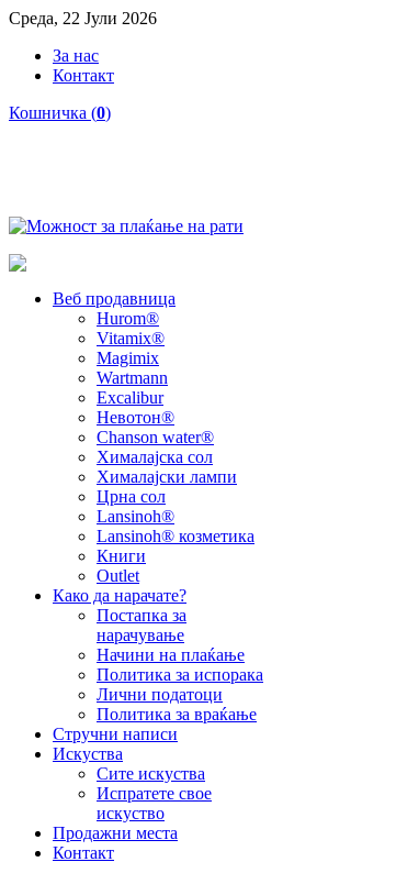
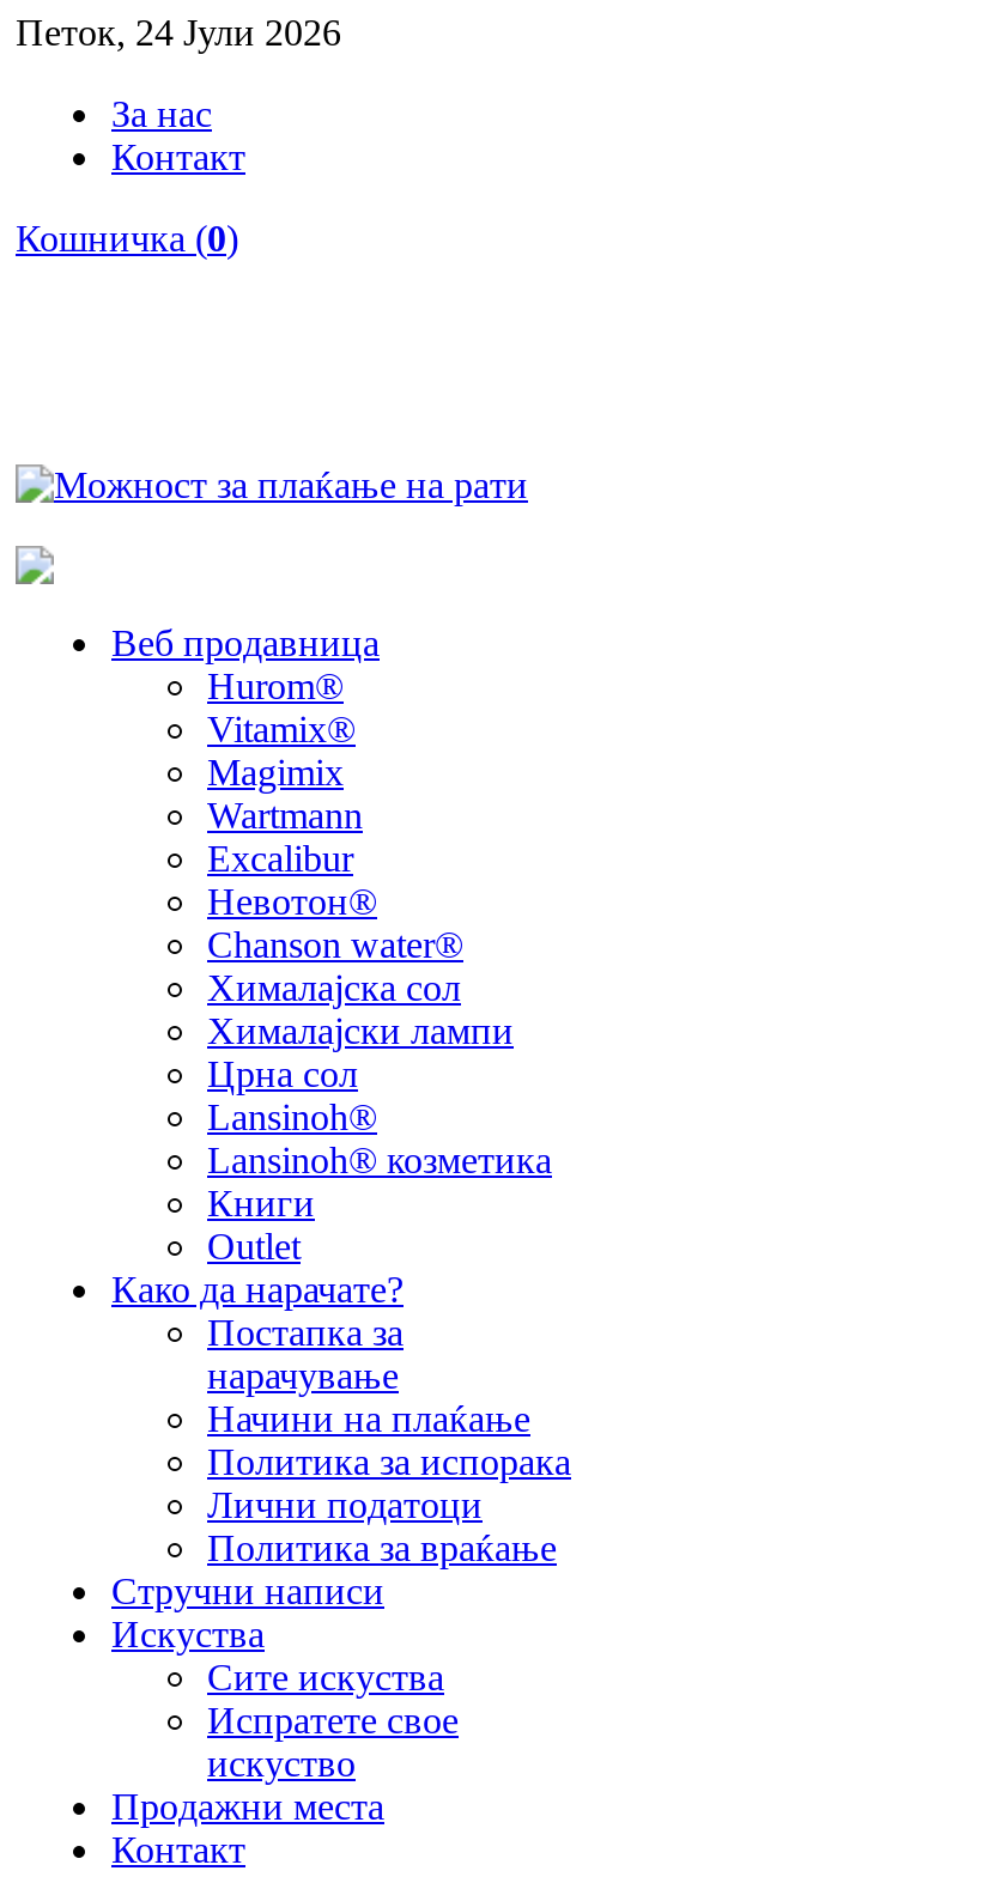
[9,9,157,27] Среда, 22 Јули 2026 -> [16,12,341,53] Петок, 24 Јули 2026

